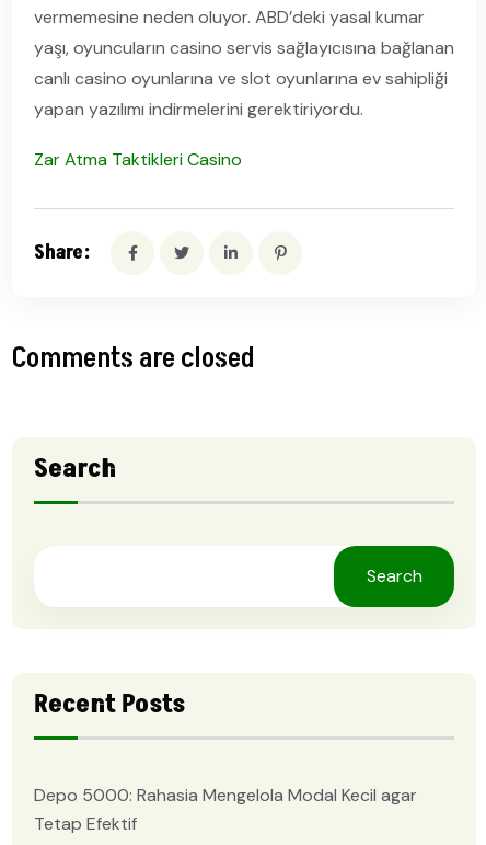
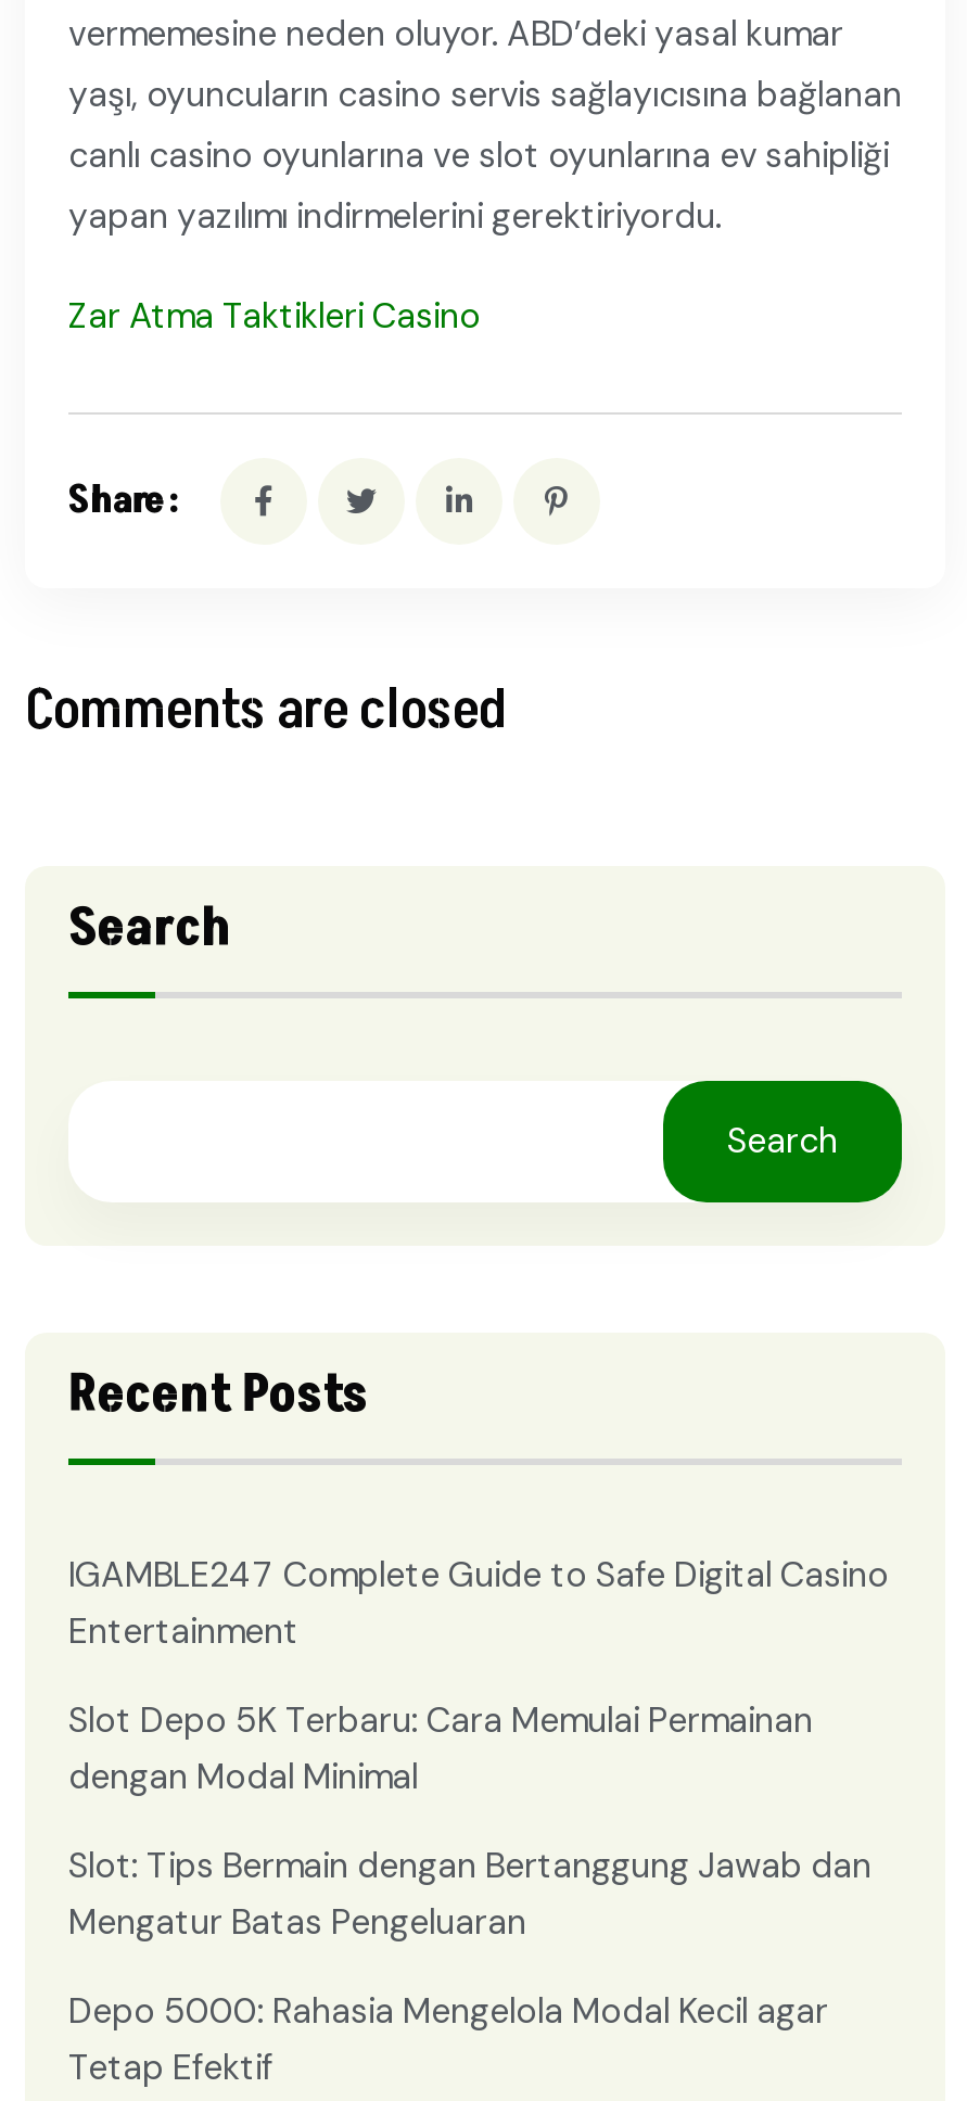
none -> [68,1551,889,1944] IGAMBLE247 Complete Guide to Safe Digital Casino | Entertainment | Slot Depo 5K Terbaru: Cara Memulai Permainan | dengan Modal Minimal | Slot: Tips Bermain dengan Bertanggung Jawab dan | Mengatur Batas Pengeluaran

